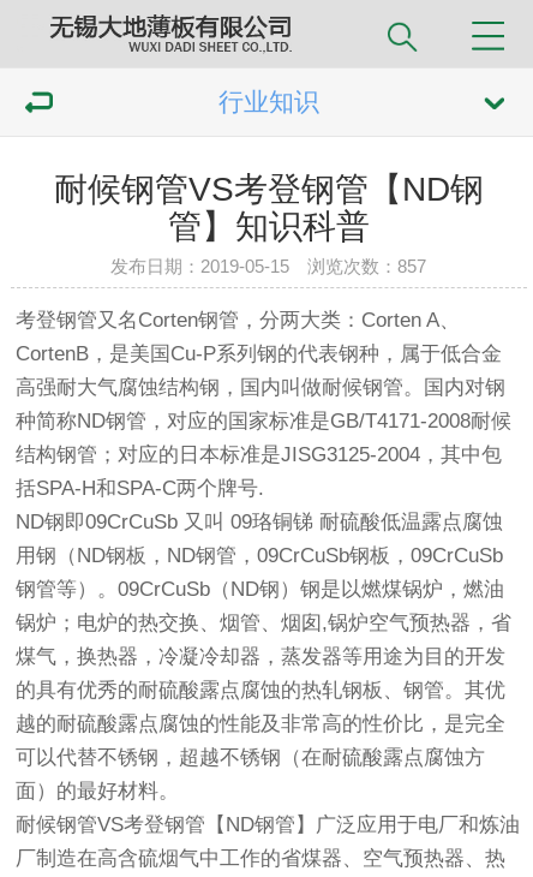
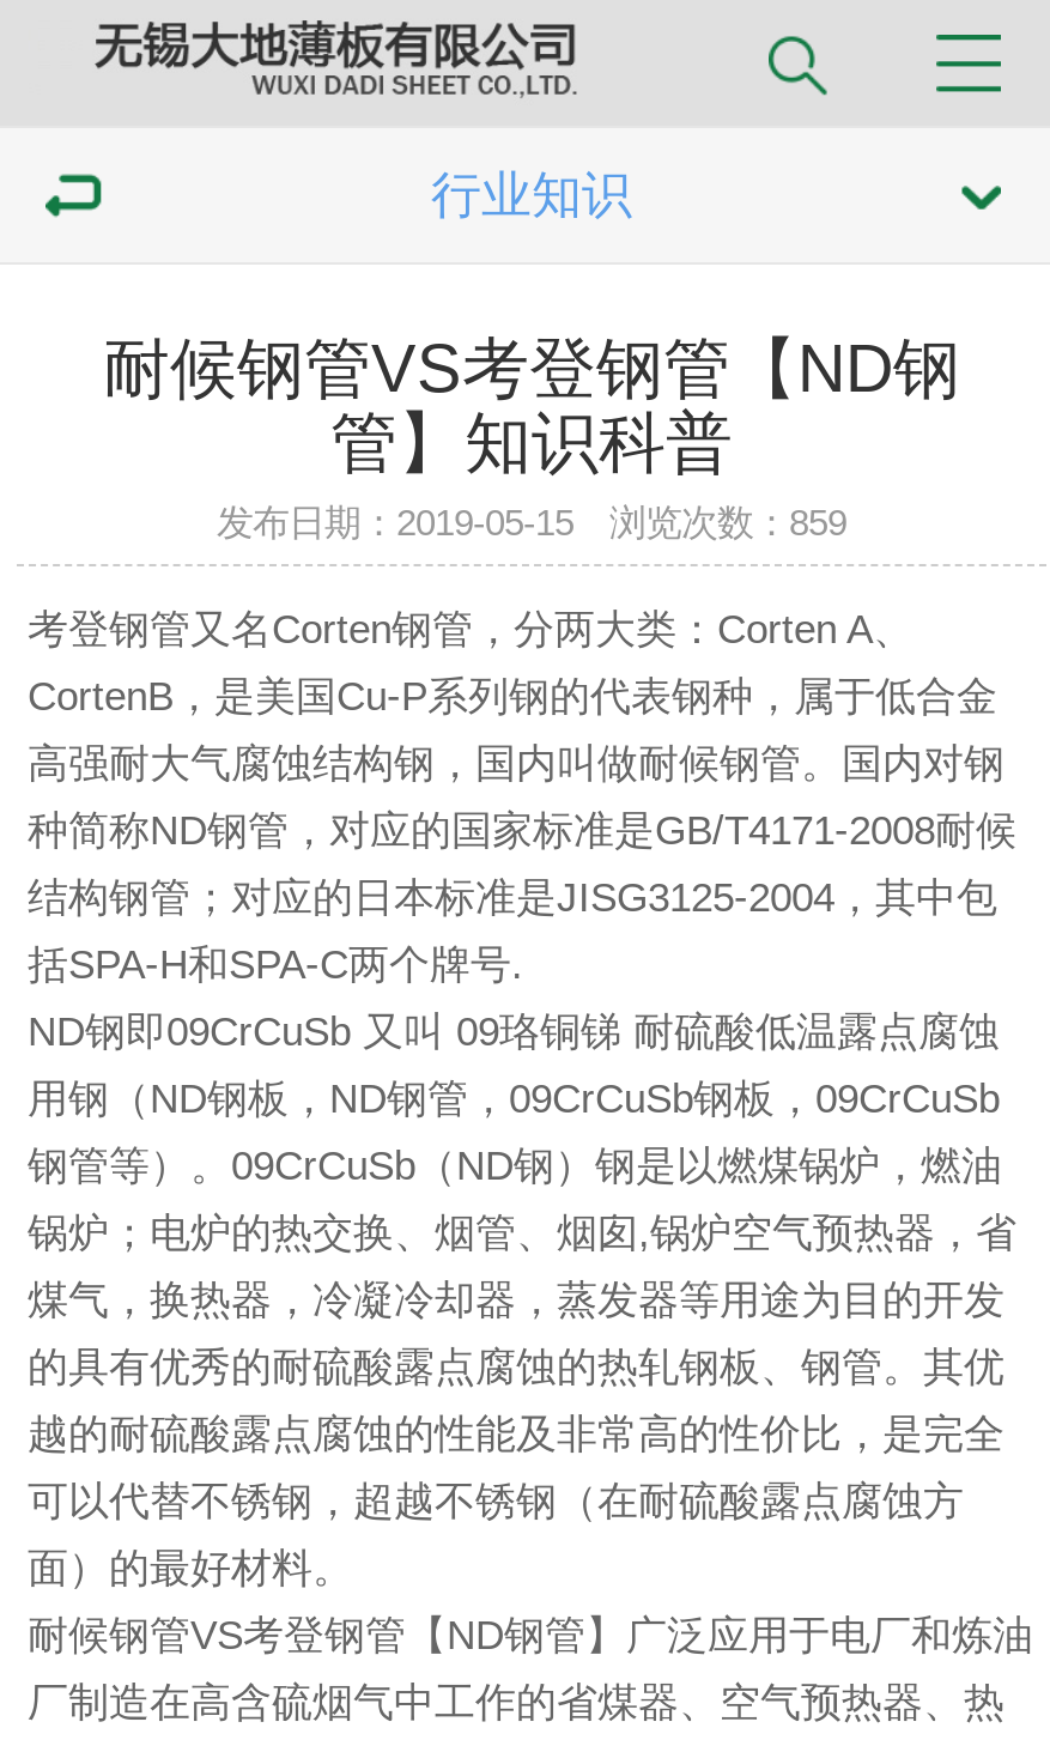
[111,256,427,276] 发布日期：2019-05-15 浏览次数：857 -> [217,502,846,542] 发布日期：2019-05-15 浏览次数：859

